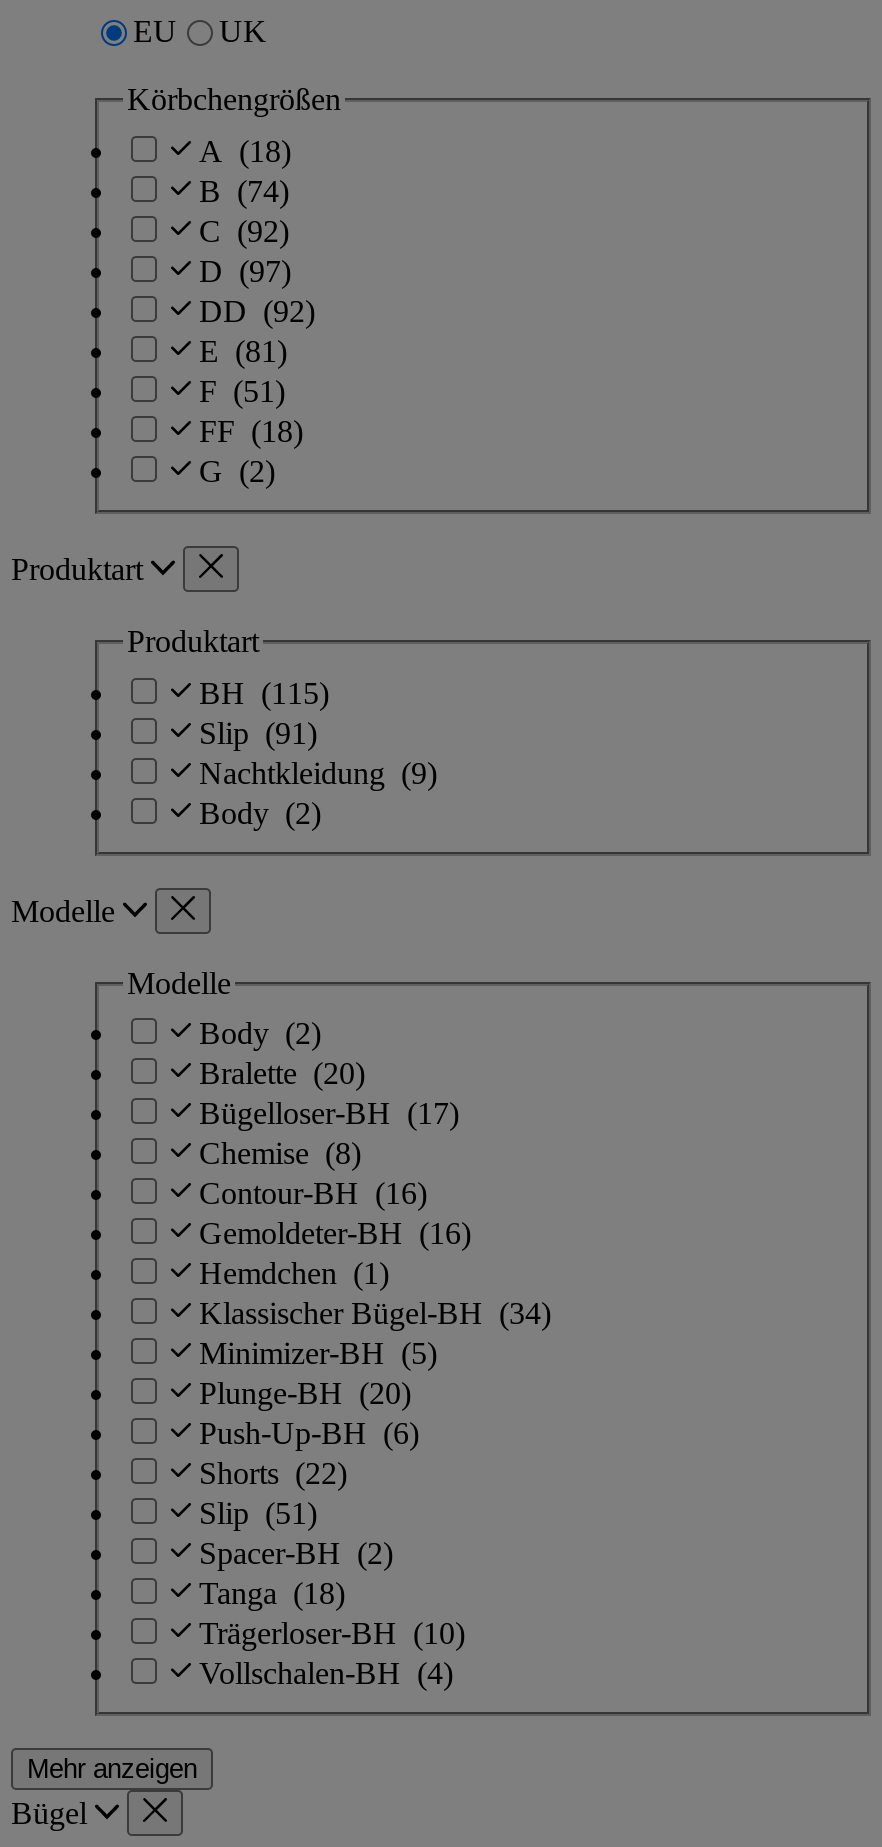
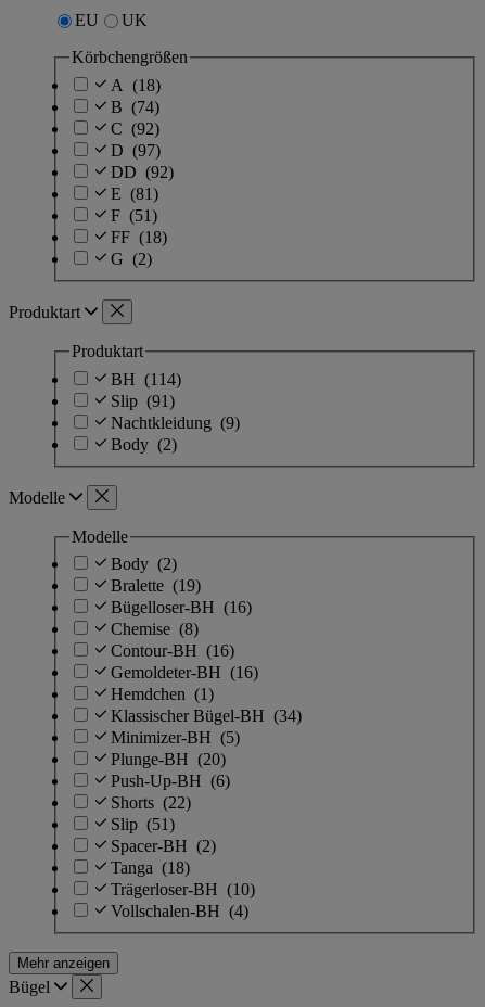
[199,675,329,709] BH (115) -> [111,370,181,388] BH (114)
[199,1056,365,1090] Bralette (20) -> [111,576,201,595] Bralette (19)
[199,1096,459,1130] Bügelloser-BH (17) -> [111,598,252,617] Bügelloser-BH (16)

